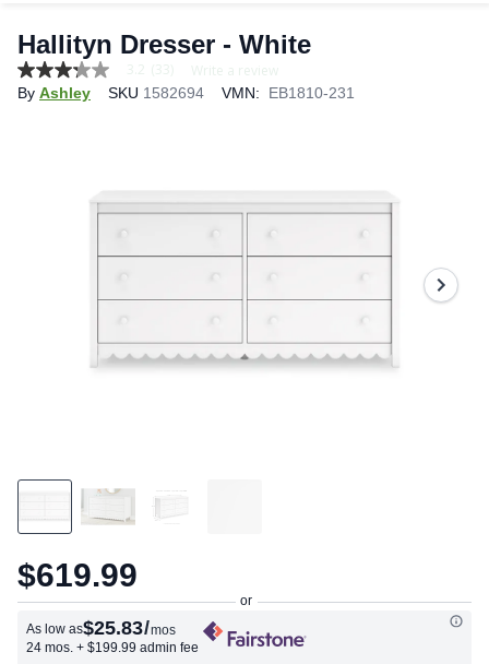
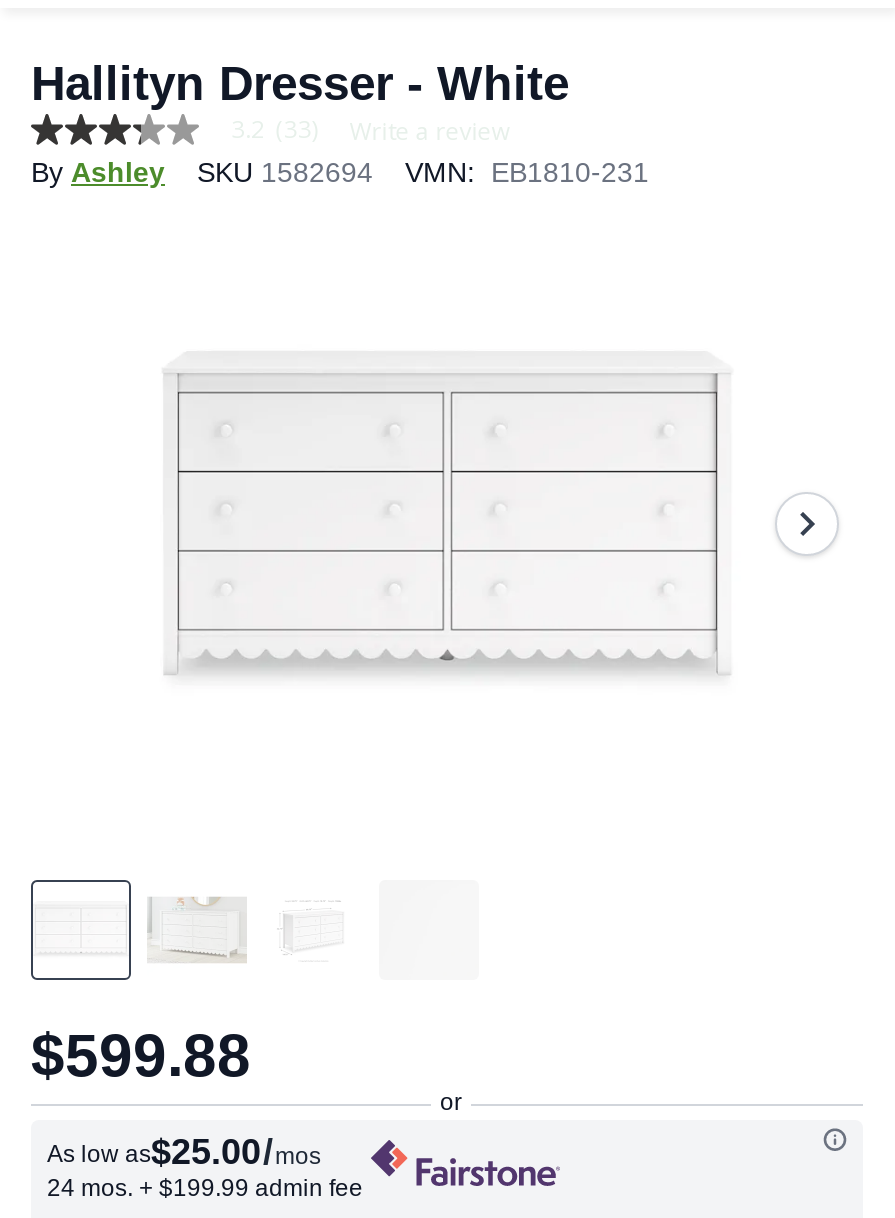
[17,557,138,593] $619.99 -> [31,1022,251,1088] $599.88
[26,617,176,639] As low as$25.83 /mos -> [47,1132,321,1172] As low as$25.00 /mos

